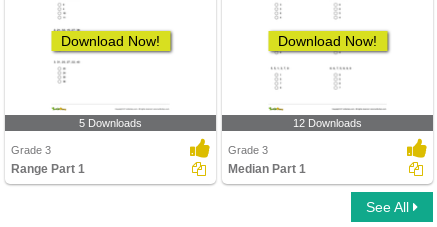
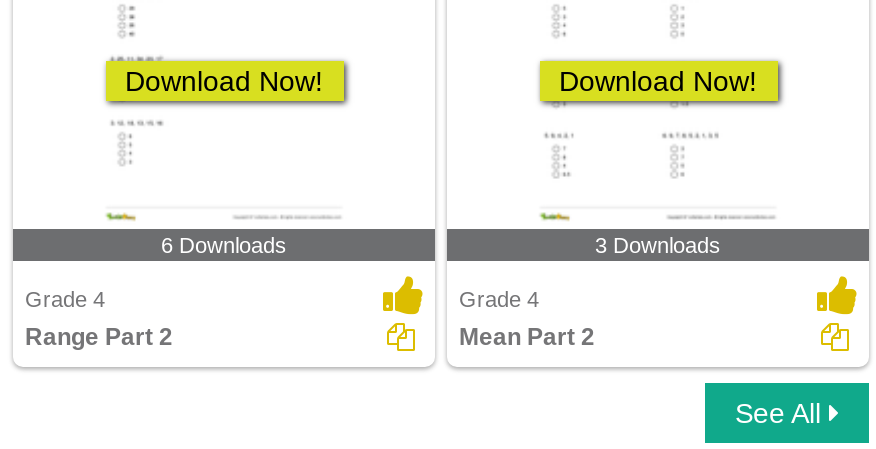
[79,117,142,129] 5 Downloads -> [161,233,287,257] 6 Downloads
[293,117,362,129] 12 Downloads -> [595,233,721,257] 3 Downloads
[11,144,51,156] Grade 3 -> [25,287,105,311] Grade 4
[228,144,268,156] Grade 3 -> [459,287,539,311] Grade 4
[11,162,85,176] Range Part 1 -> [25,323,173,351] Range Part 2
[228,162,306,176] Median Part 1 -> [459,323,595,351] Mean Part 2

